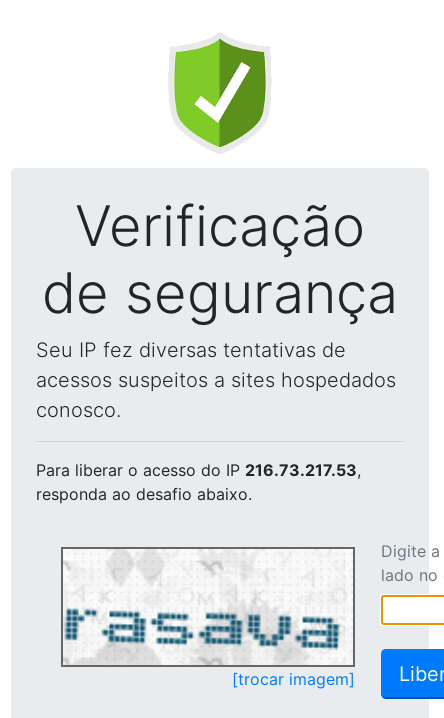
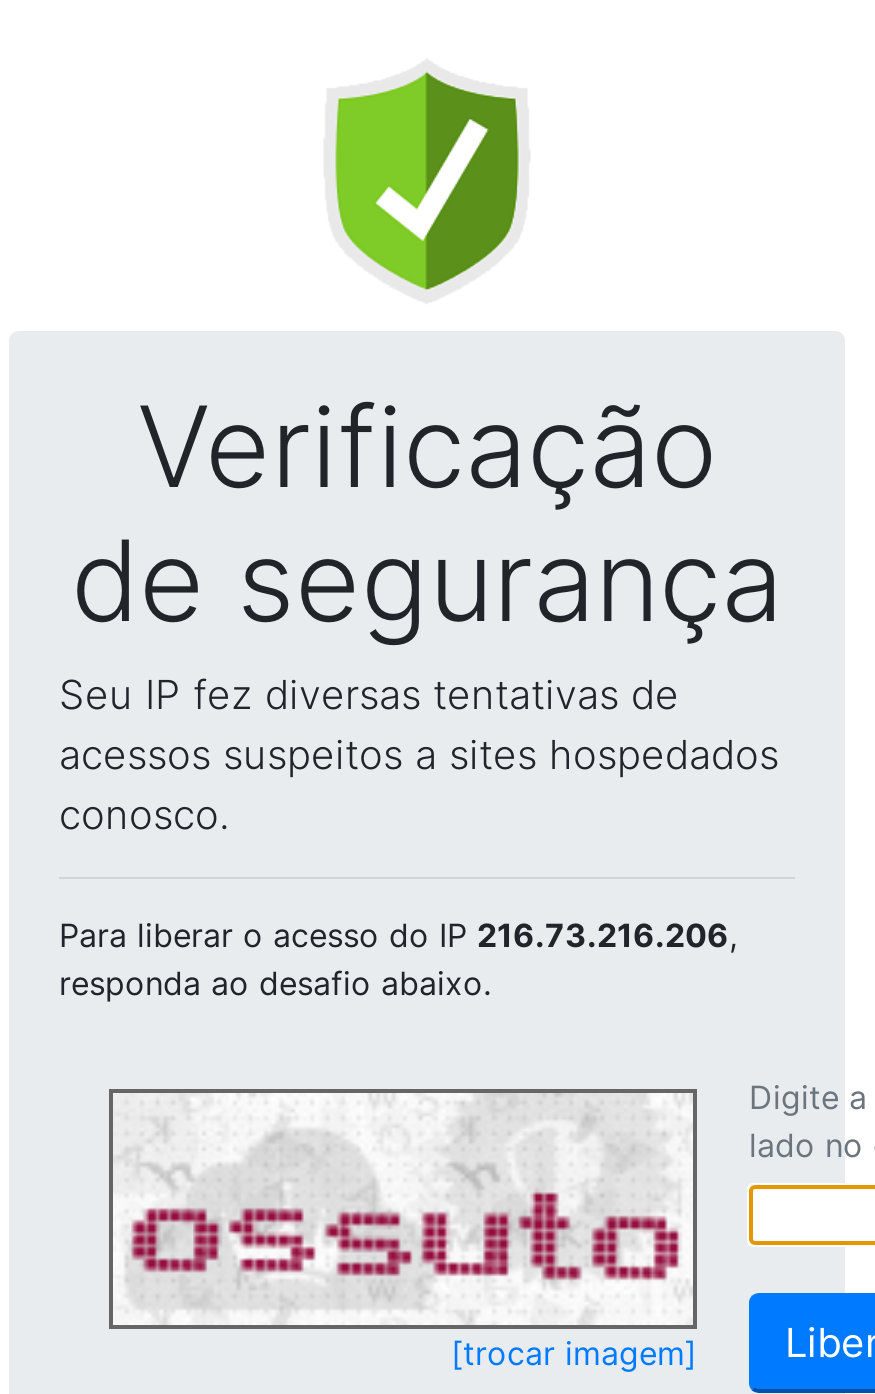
[36,460,361,480] Para liberar o acesso do IP 216.73.217.53, -> [59,915,737,955] Para liberar o acesso do IP 216.73.216.206,
[65,551,346,663] [image] -> [115,1099,681,1323] [image]

